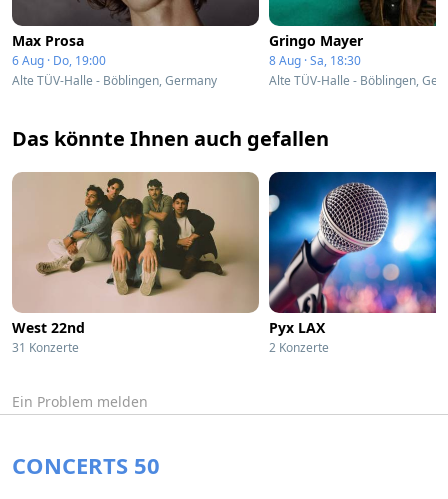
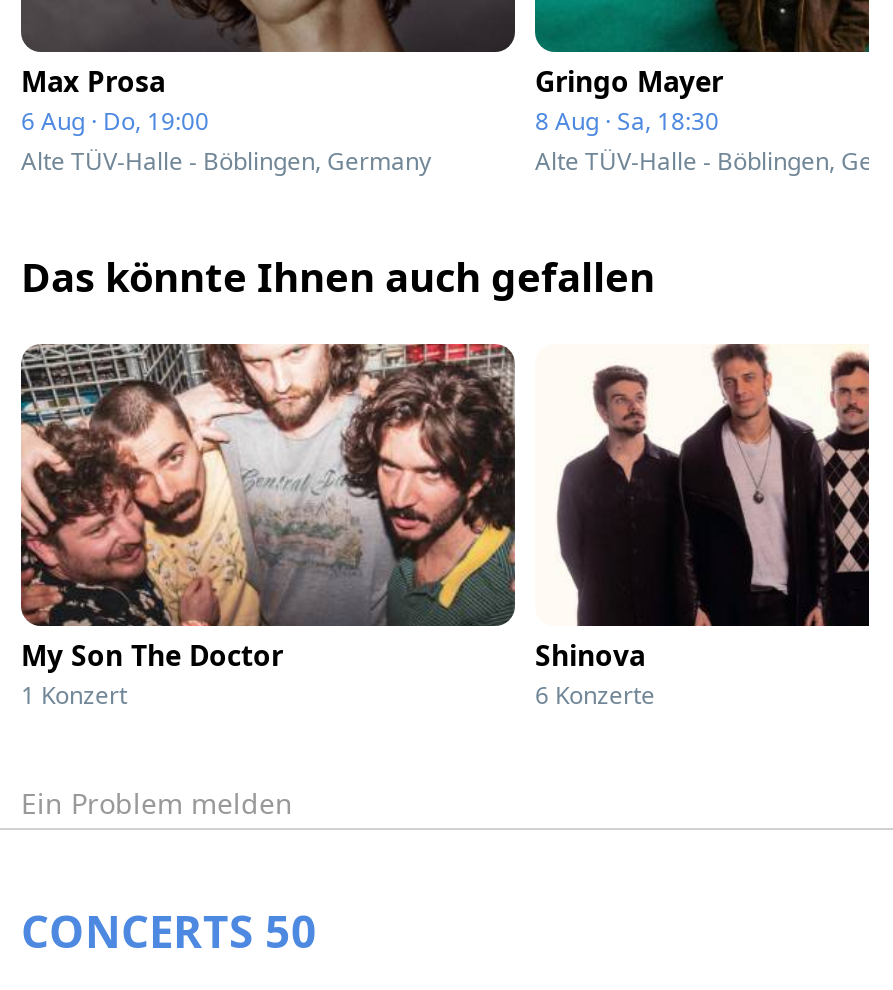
[12,172,260,356] [image] | West 22nd | 31 Konzerte -> [19,342,517,712] [image] | My Son The Doctor | 1 Konzert
[268,171,437,356] [image] | Pyx LAX | 2 Konzerte -> [535,342,871,712] [image] | Shinova | 6 Konzerte

